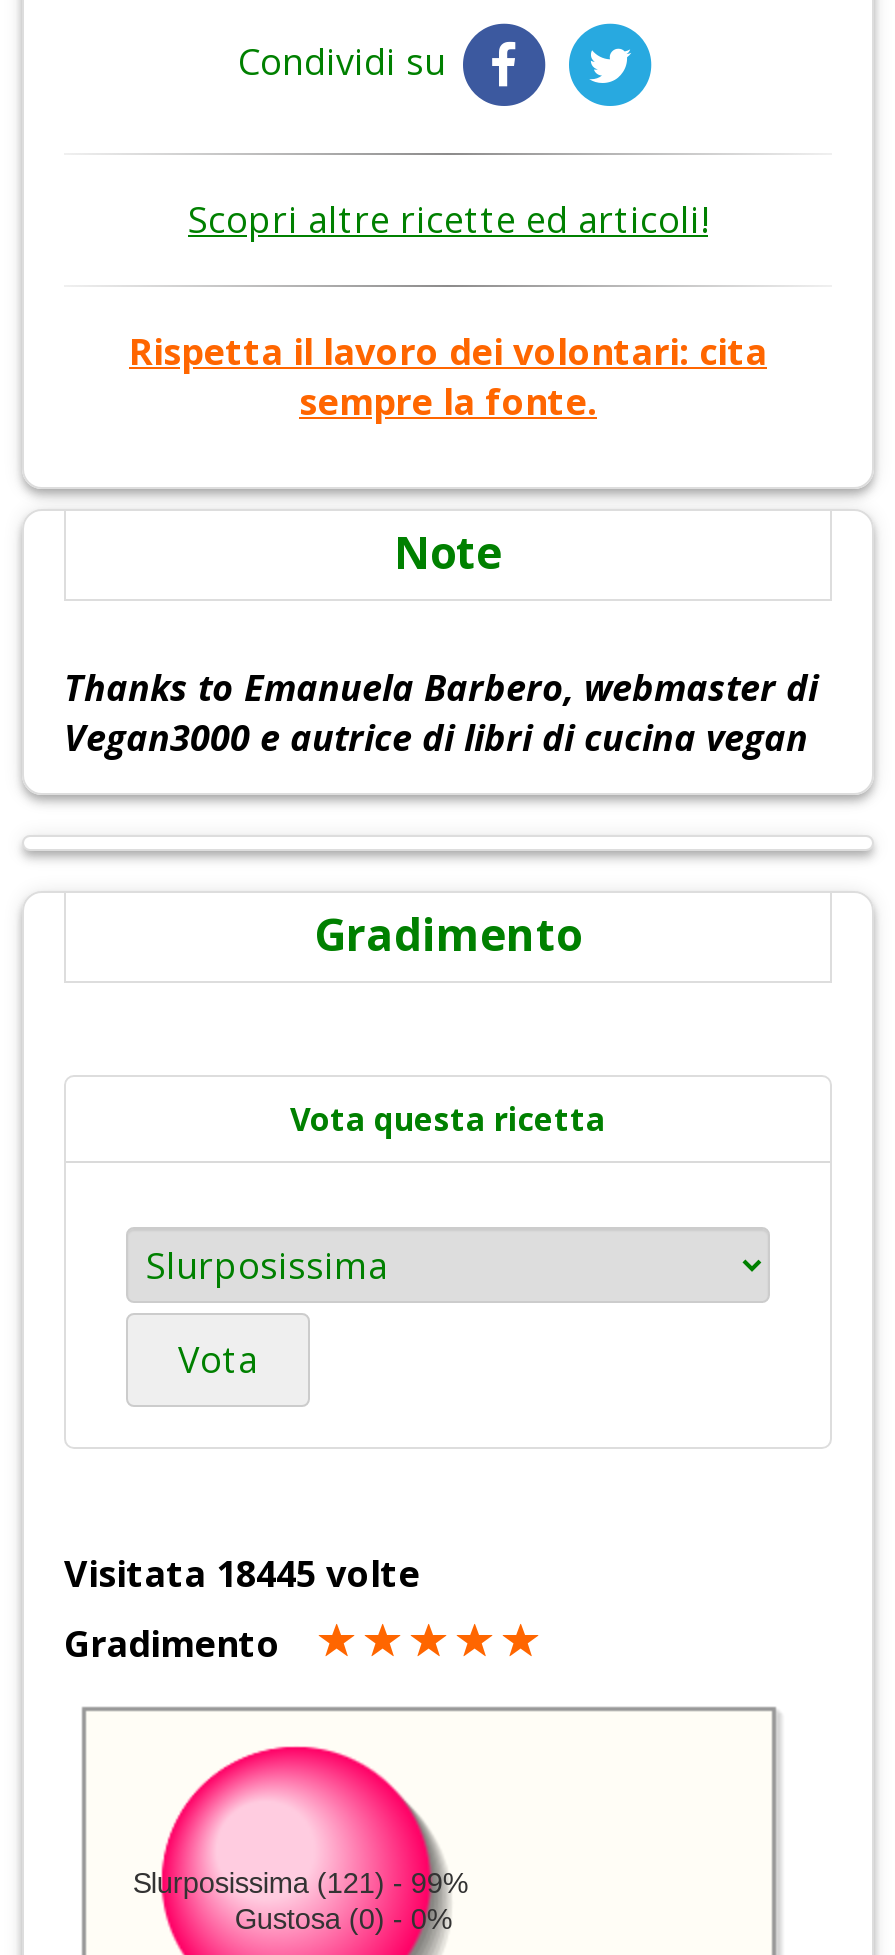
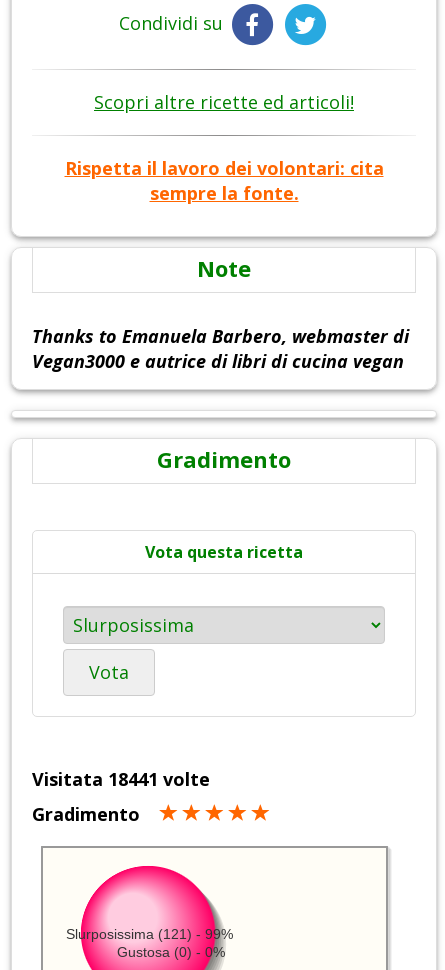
[64,1548,420,1596] Visitata 18445 volte -> [32,767,210,791] Visitata 18441 volte

